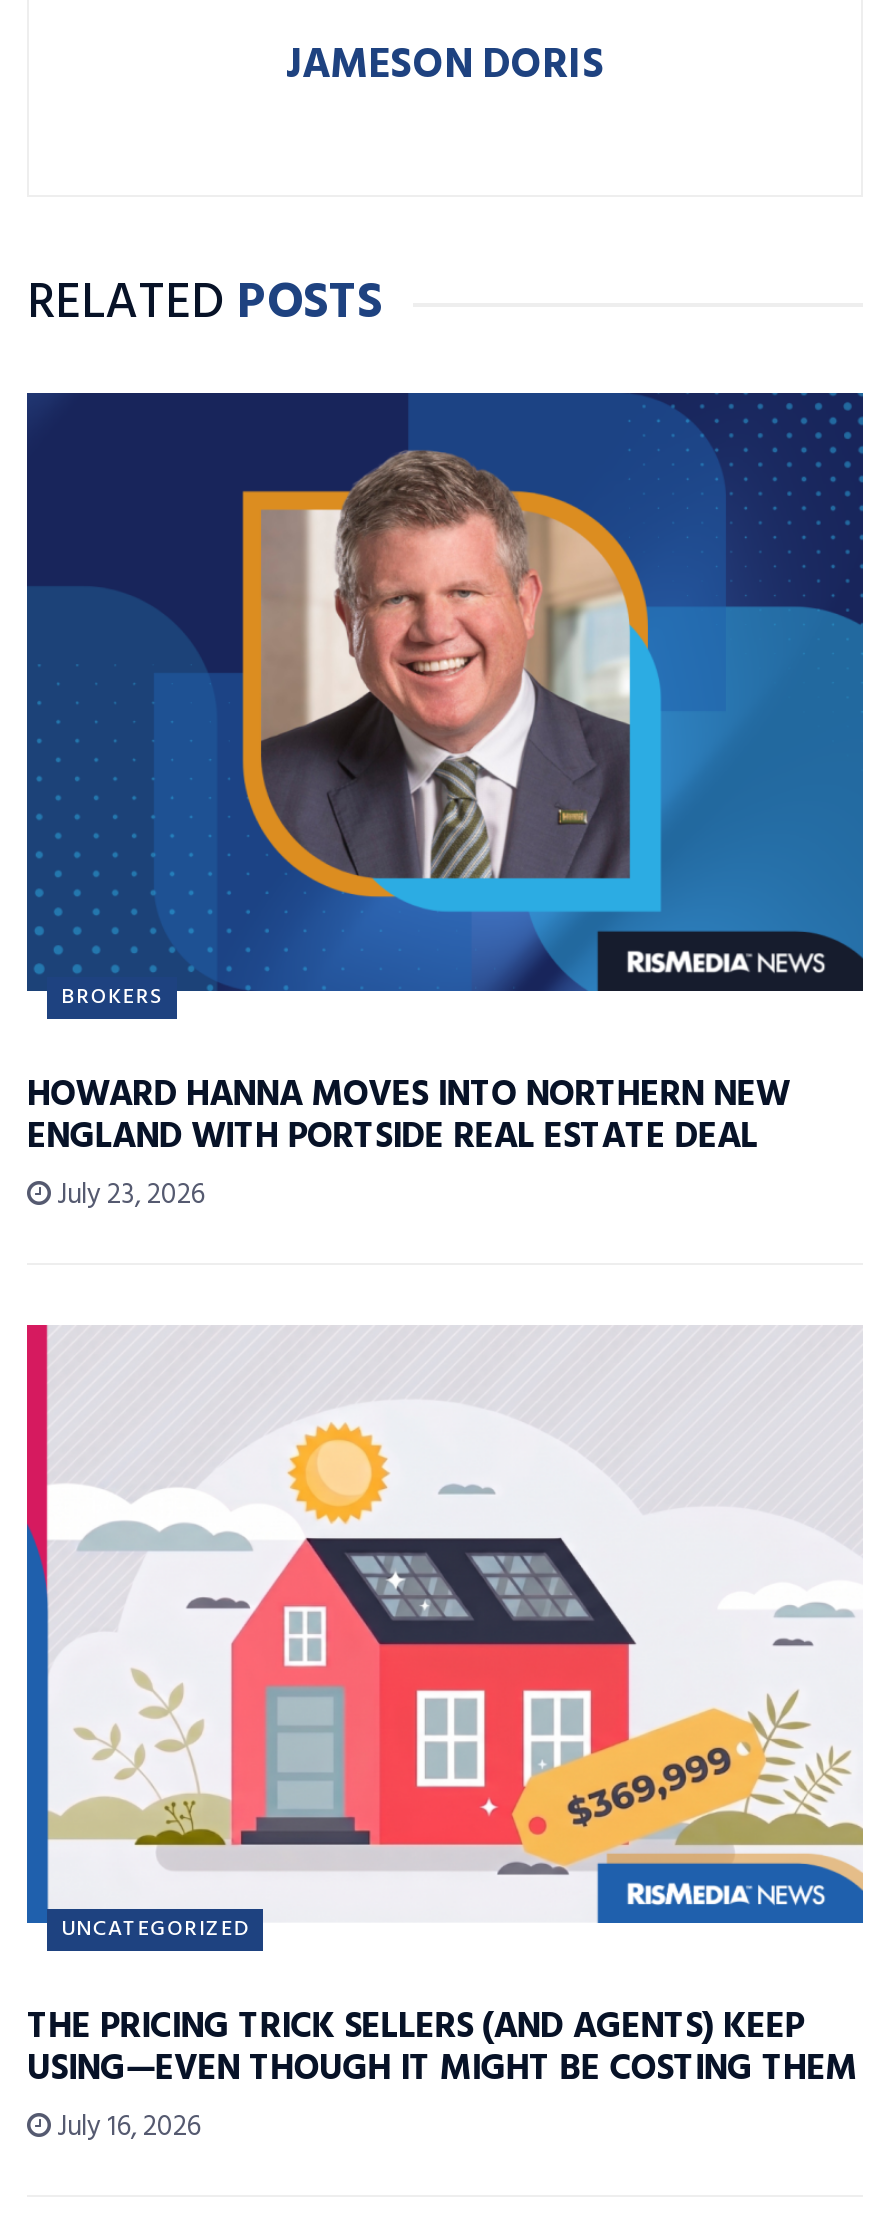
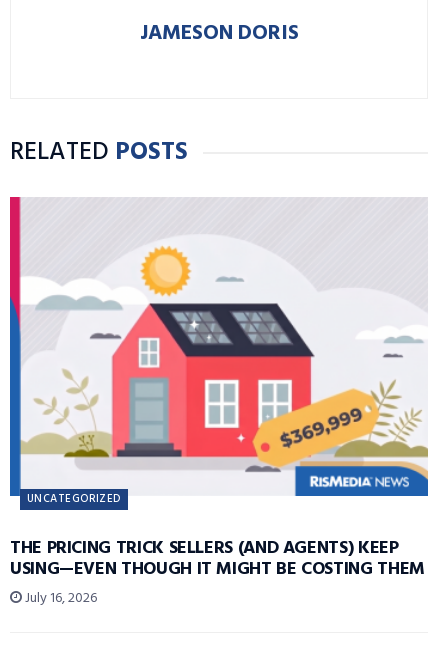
[25,391,865,1218] [image] | BROKERS | HOWARD HANNA MOVES INTO NORTHERN NEW | ENGLAND WITH PORTSIDE REAL ESTATE DEAL | July 23, 2026 -> none

